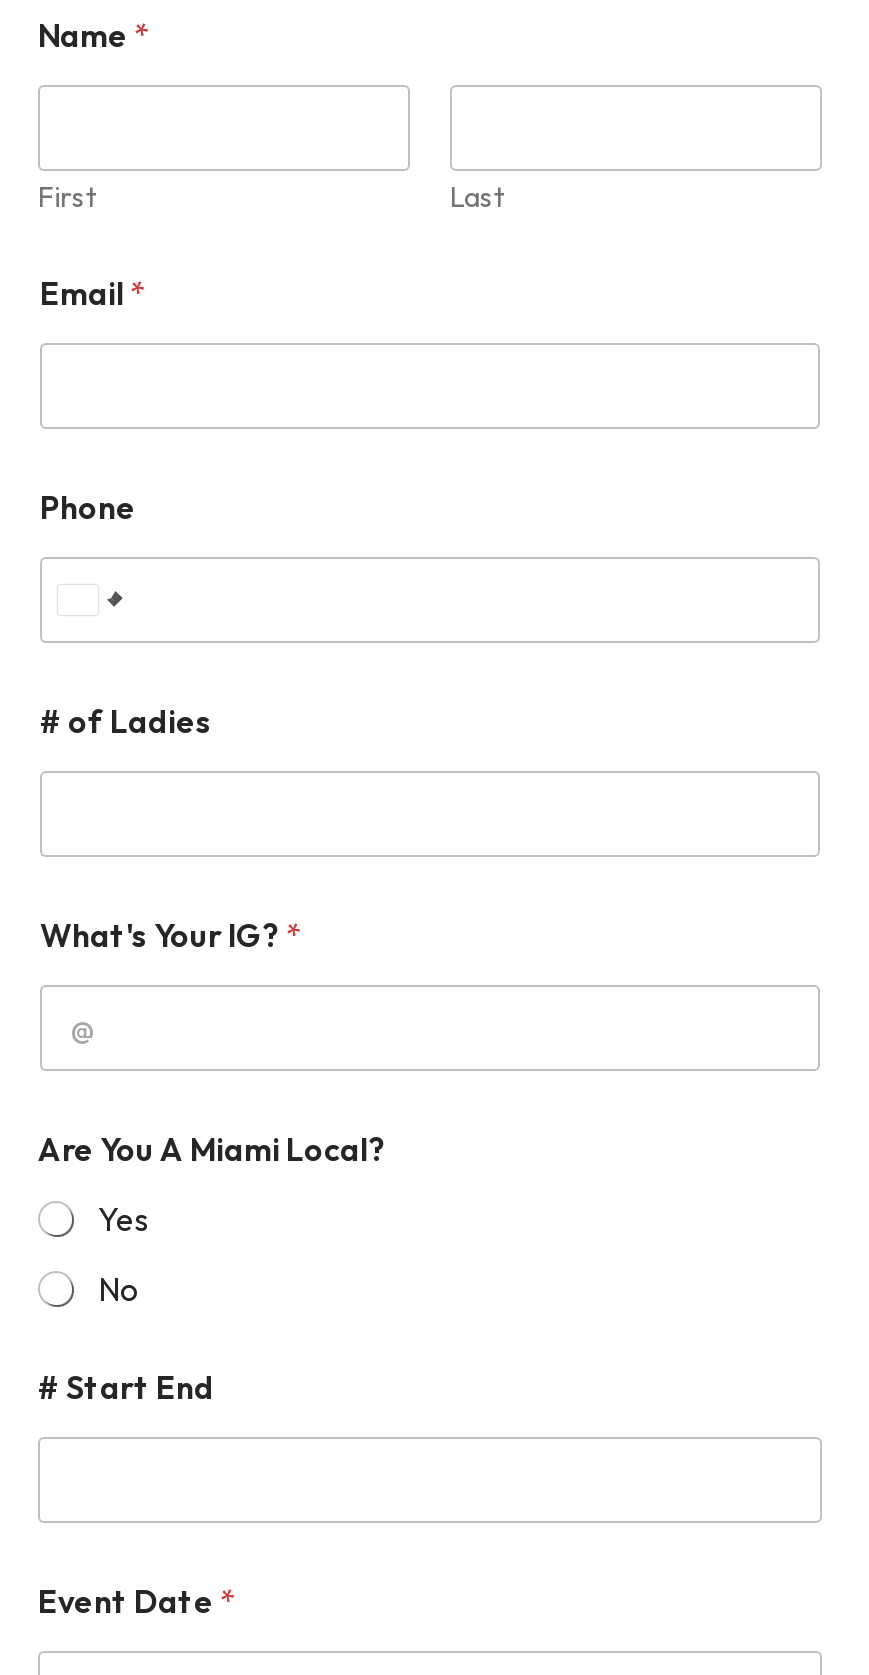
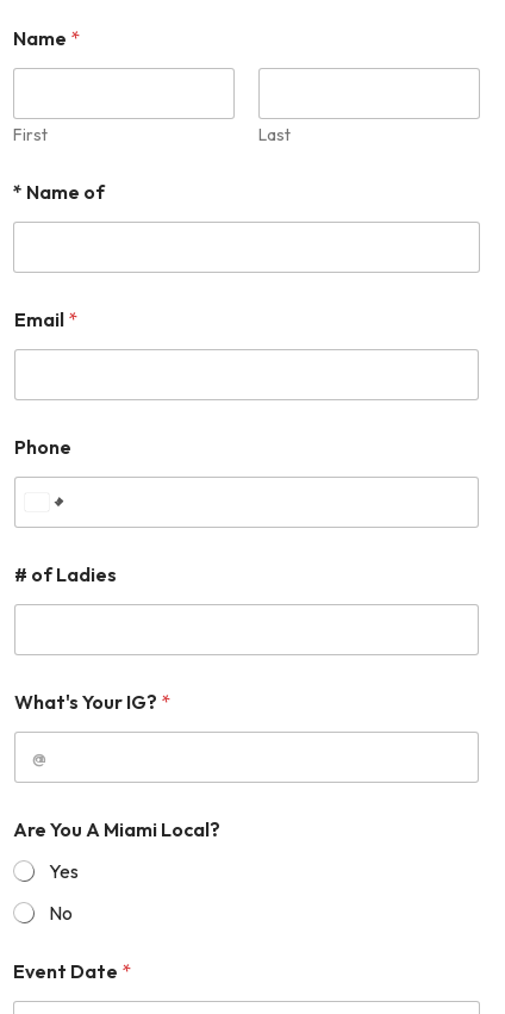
none -> [13,180,105,204] * Name of
moved [38,273,386,1309] -> [13,307,220,925]: Email * | Phone | # of Ladies | What's Your IG? * | Are You A Miami Local? | Yes | No
[38,1367,214,1407] # Start End -> none

